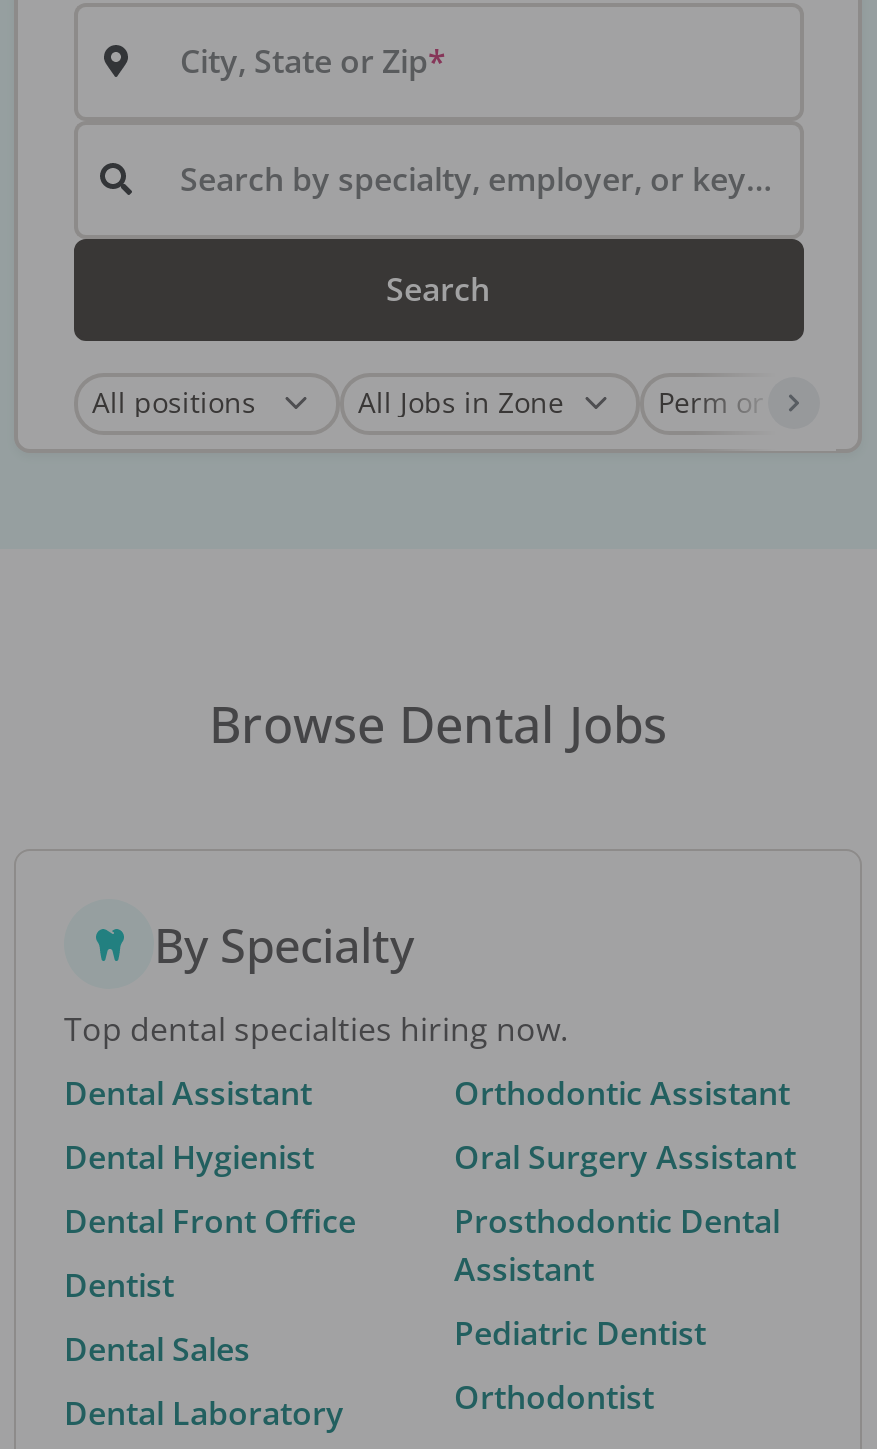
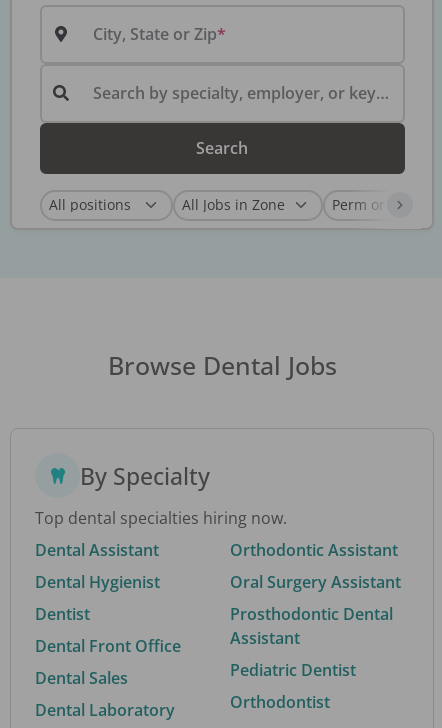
moved [64,1200,356,1244] -> [35,635,181,657]: Dental Front Office
moved [64,1264,174,1308] -> [35,603,90,625]: Dentist

